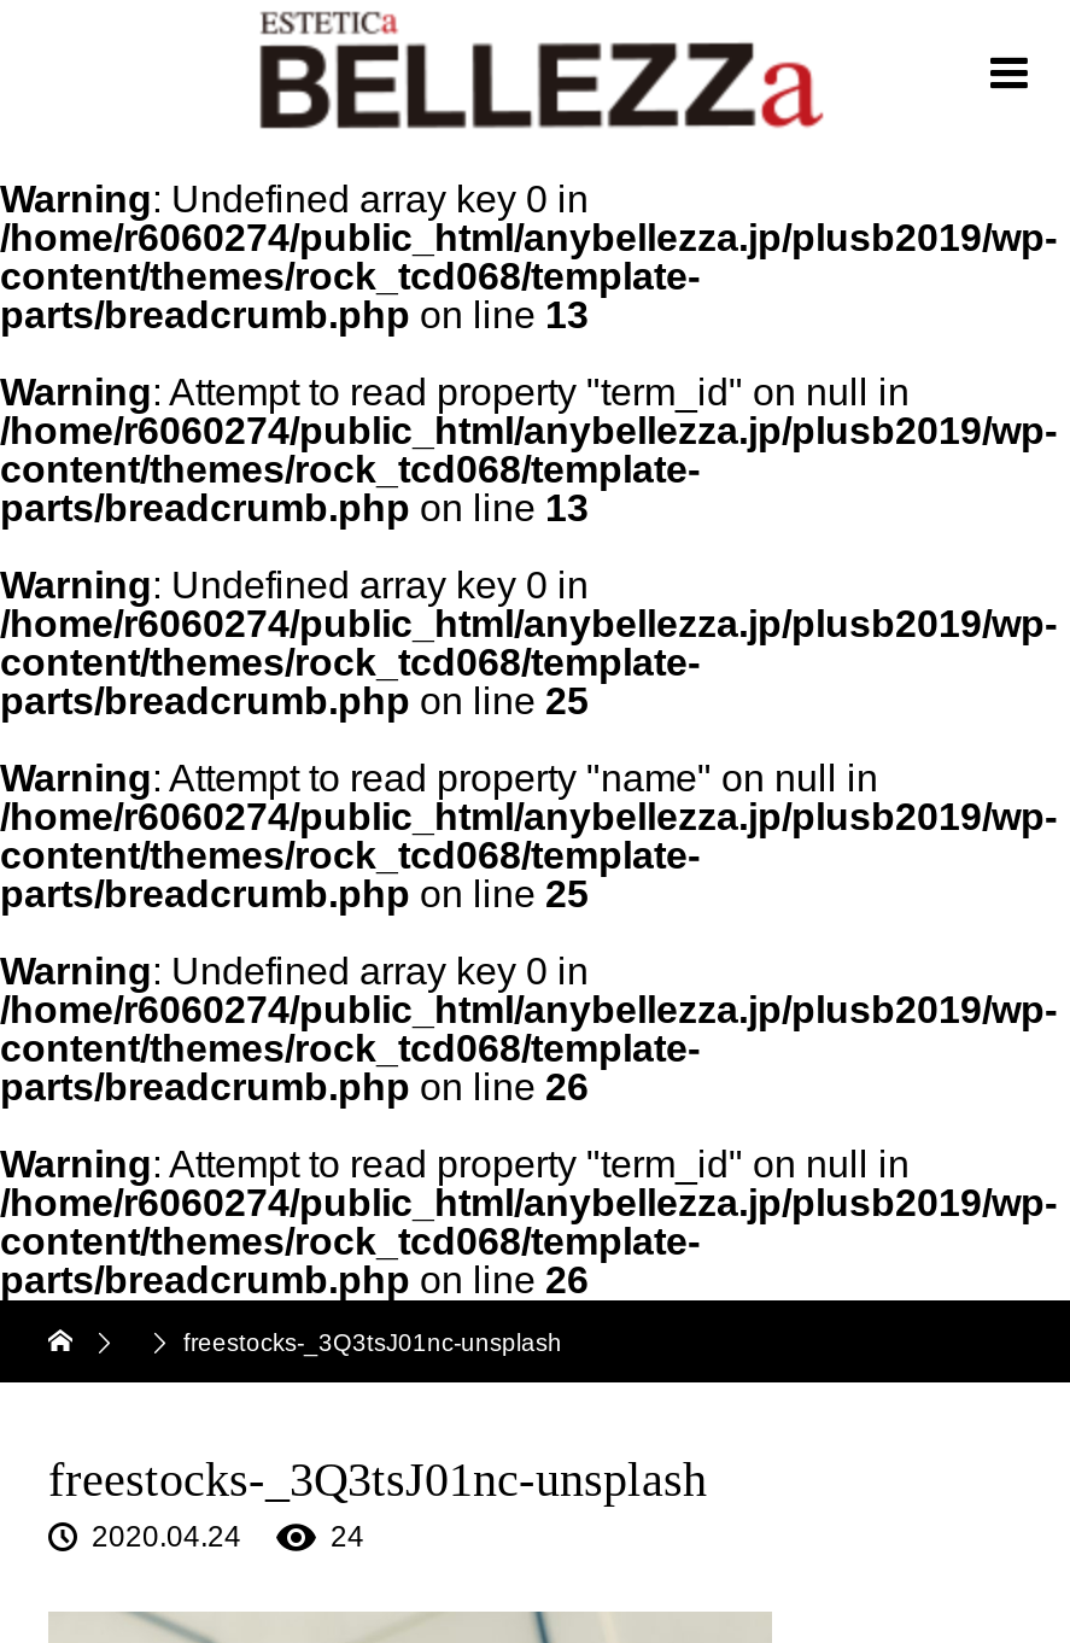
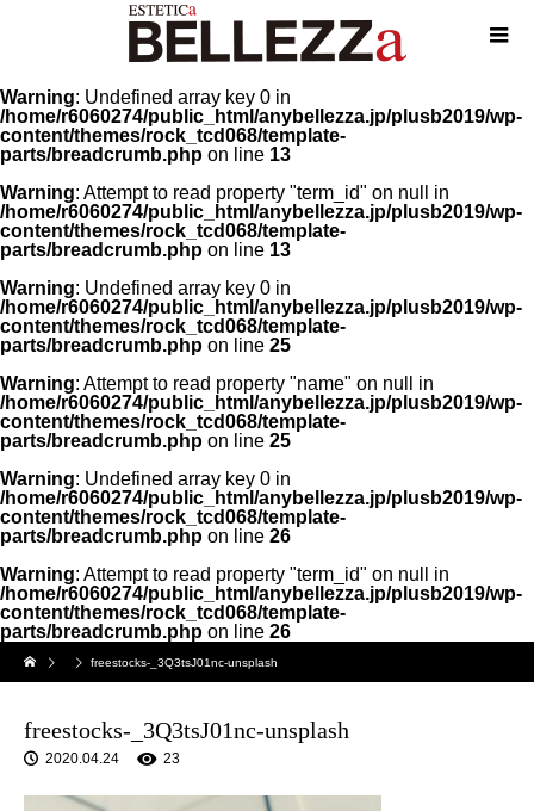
[331,1520,364,1554] 24 -> [163,750,180,767] 23

